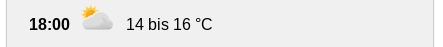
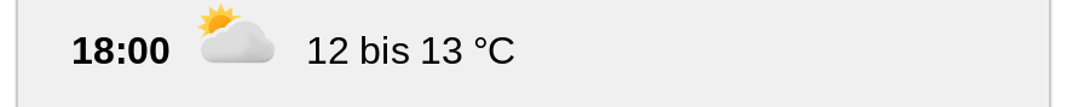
[126,16,213,33] 14 bis 16 °C -> [306,30,517,71] 12 bis 13 °C

